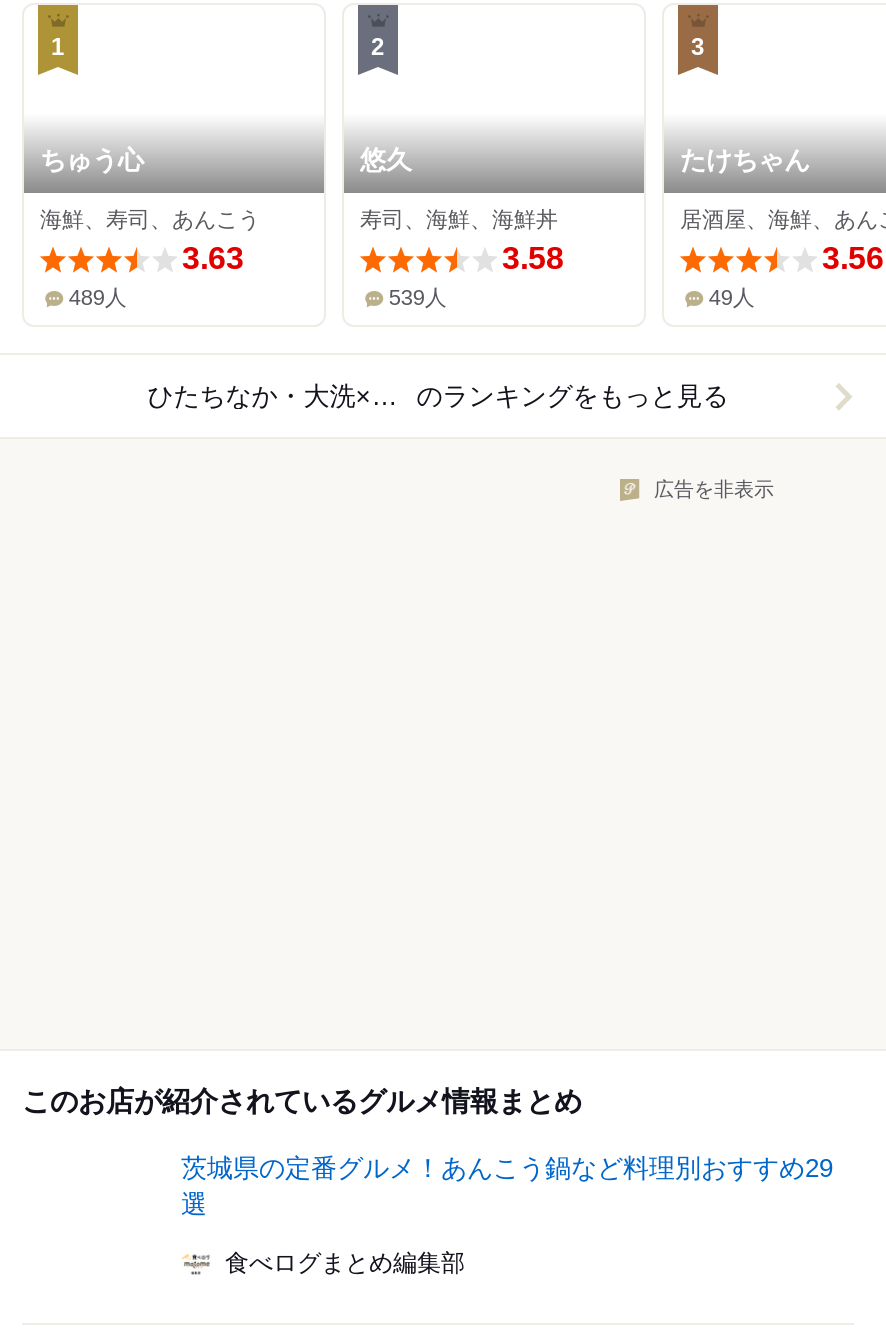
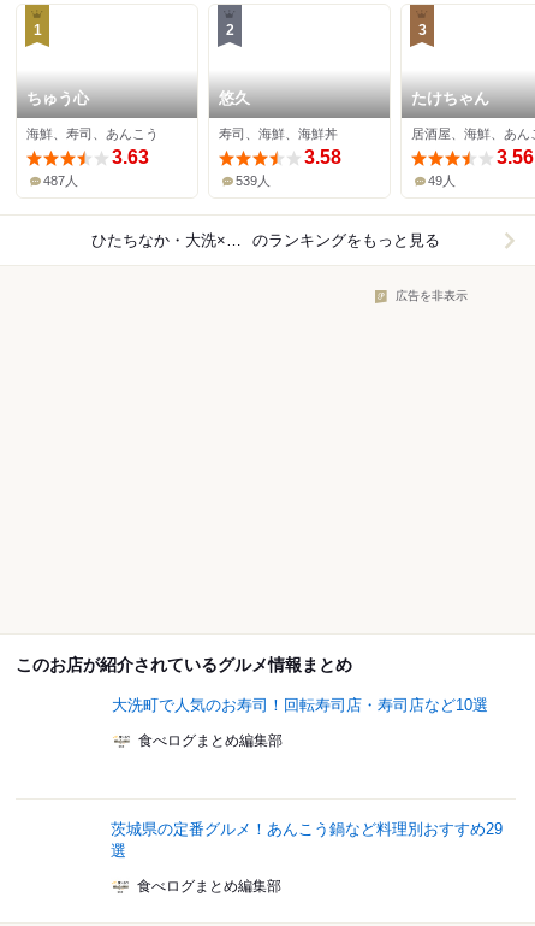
[69,286,127,310] 489人 -> [44,174,79,188] 487人
none -> [112,696,488,749] 大洗町で人気のお寿司！回転寿司店・寿司店など10選 | 食べログまとめ編集部

